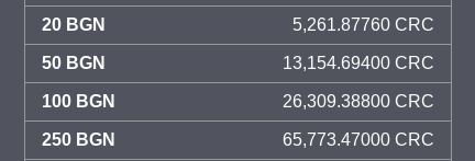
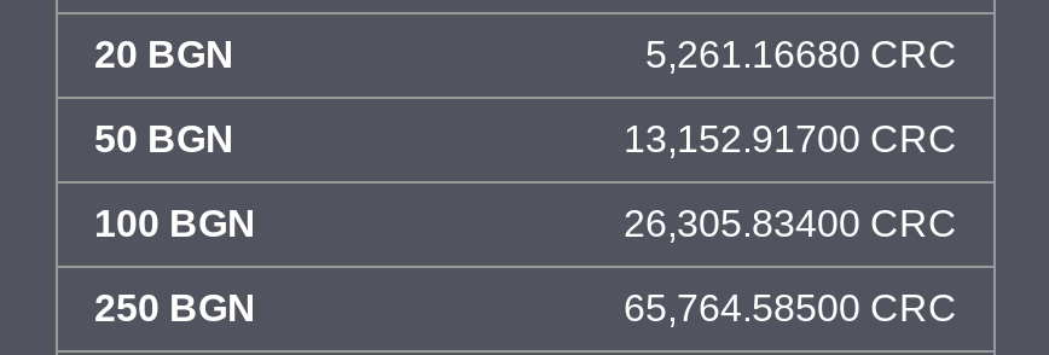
[292,15,434,34] 5,261.87760 CRC -> [645,34,957,75] 5,261.16680 CRC
[283,54,434,72] 13,154.69400 CRC -> [624,118,957,159] 13,152.91700 CRC
[283,92,434,111] 26,309.38800 CRC -> [624,203,957,244] 26,305.83400 CRC
[283,130,434,149] 65,773.47000 CRC -> [624,287,957,328] 65,764.58500 CRC

